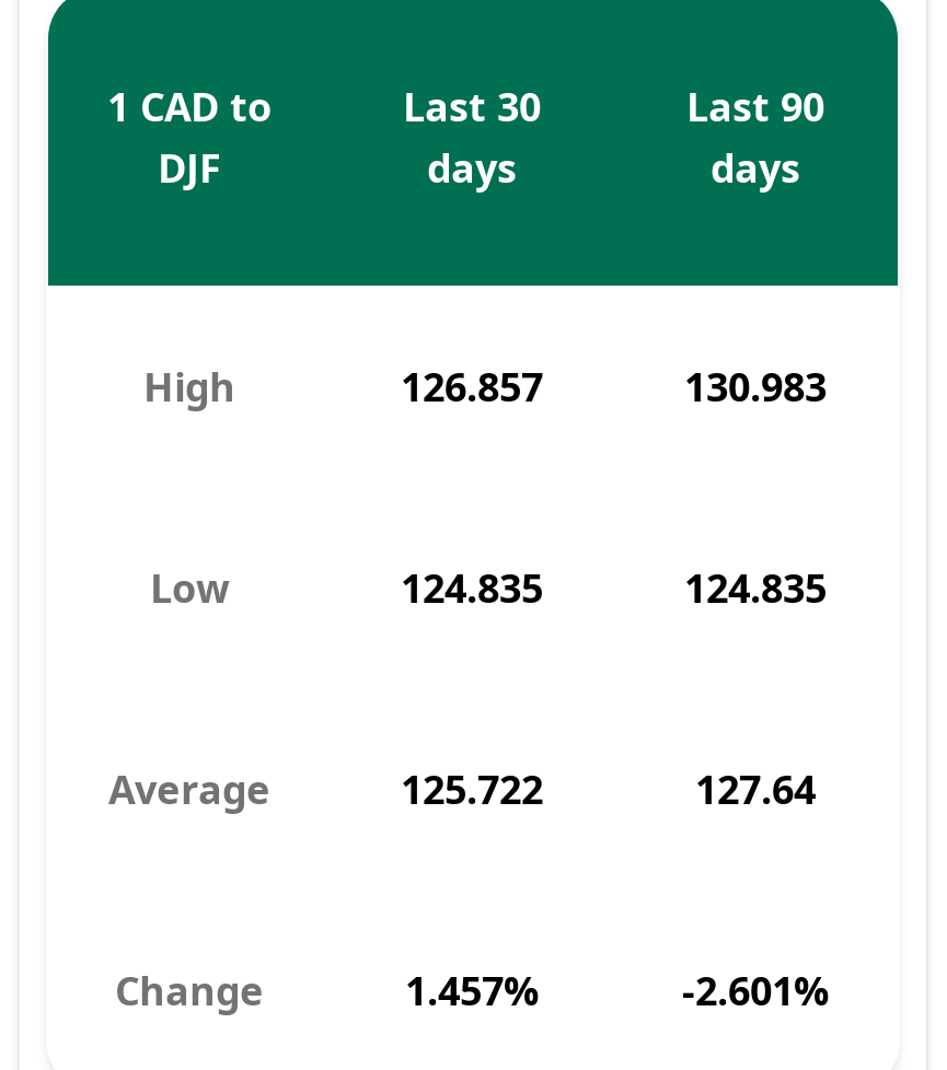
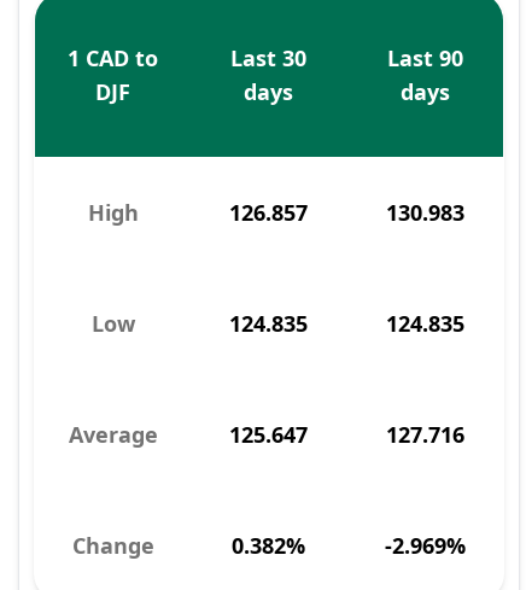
[401,761,543,814] 125.722 -> [229,420,308,449] 125.647
[695,761,816,814] 127.64 -> [385,420,464,449] 127.716
[405,963,539,1015] 1.457% -> [232,531,305,560] 0.382%
[682,963,829,1015] -2.601% -> [384,531,465,560] -2.969%

